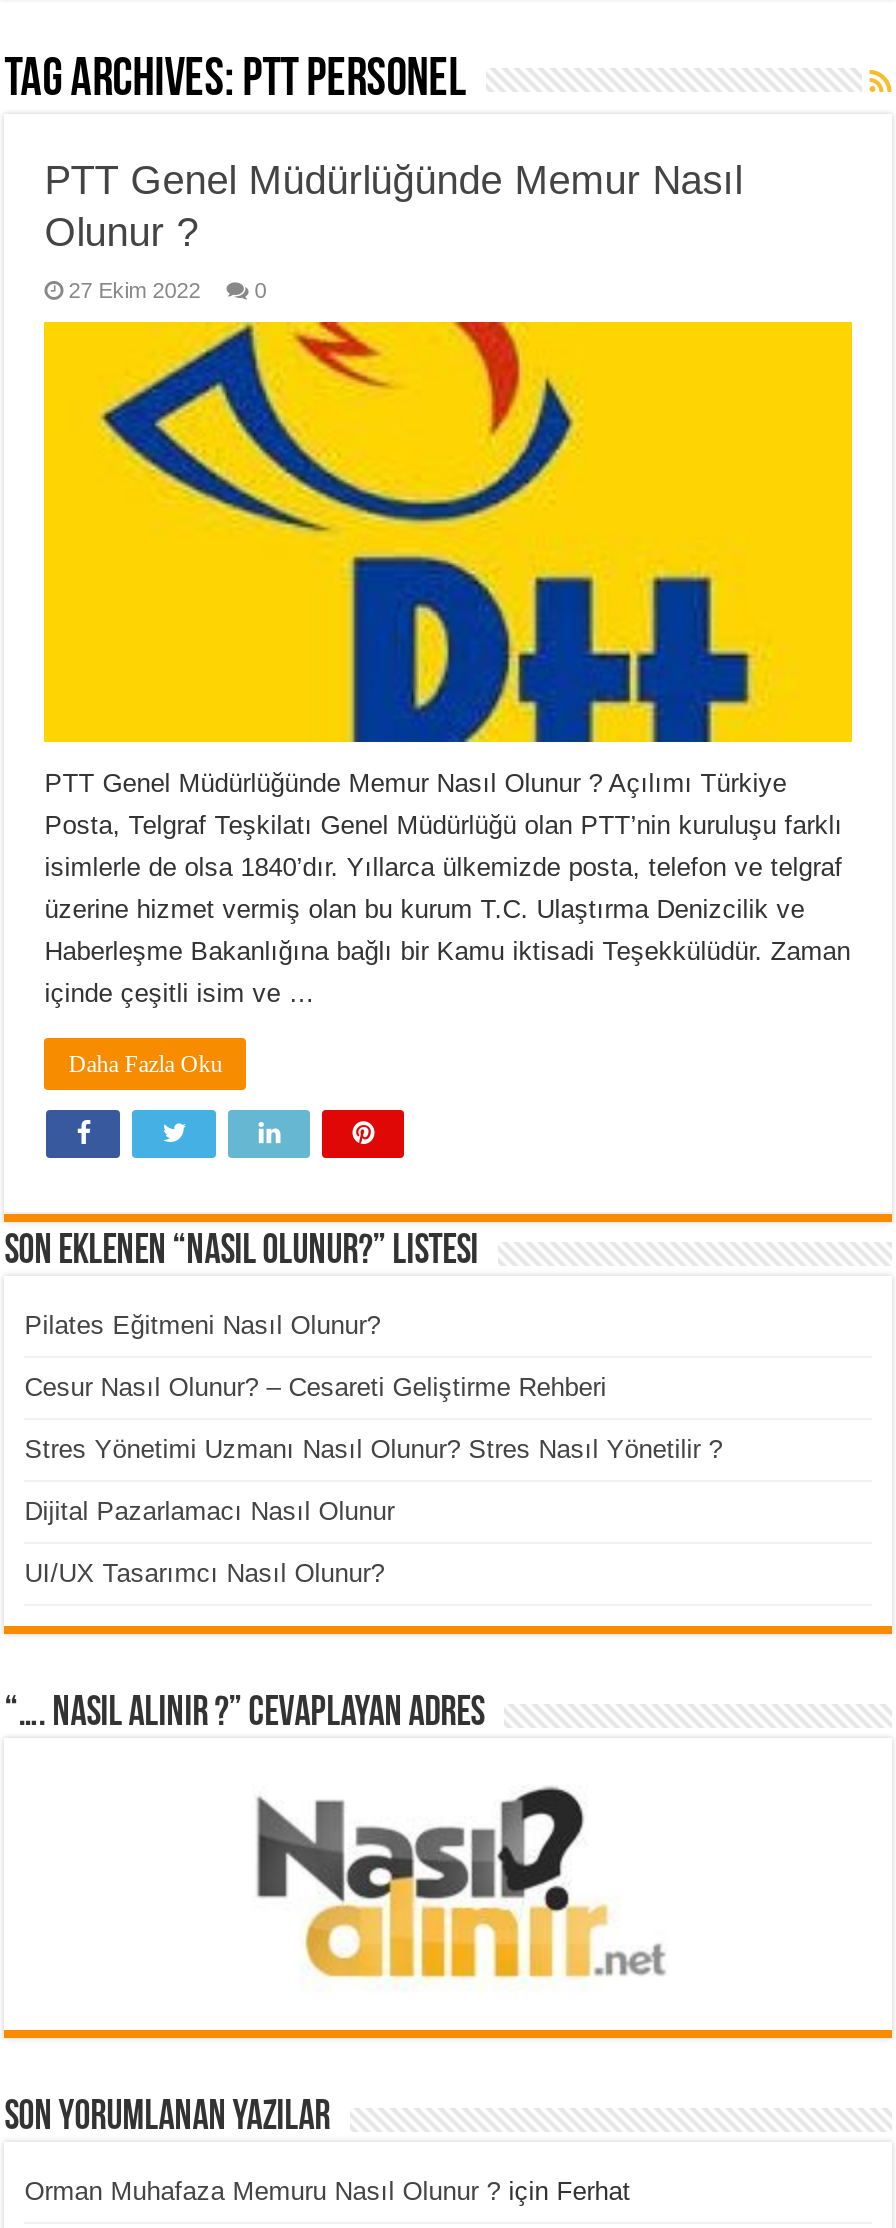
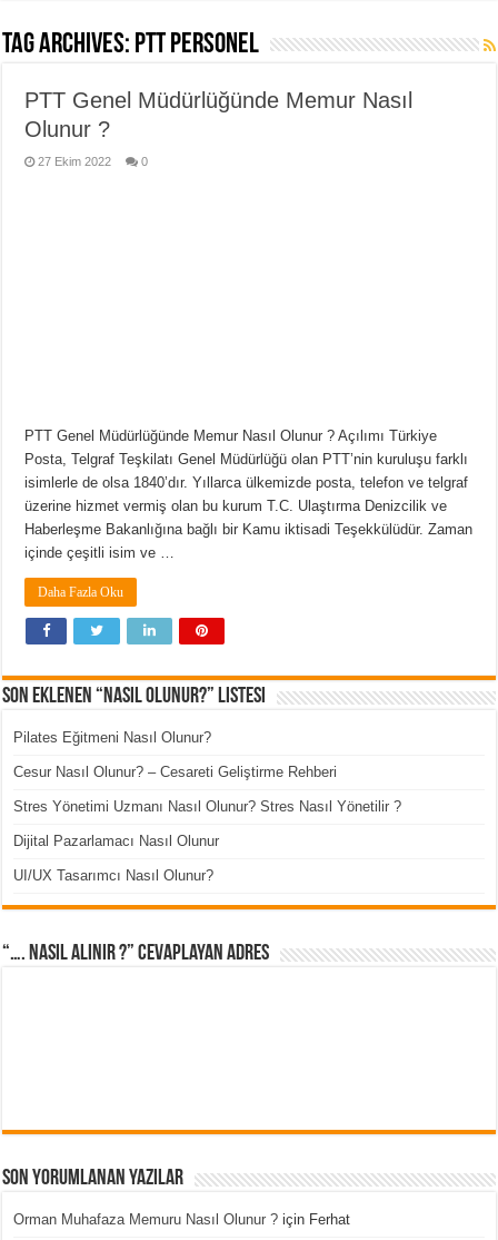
[42,320,854,744] [image] -> none
[256,1786,666,1980] [image] -> none

